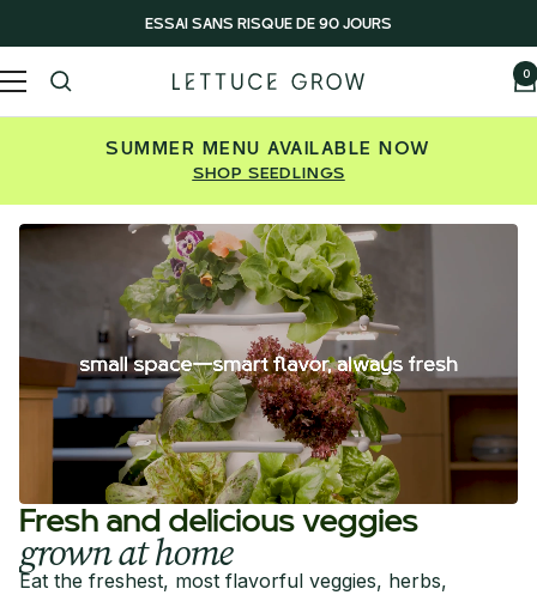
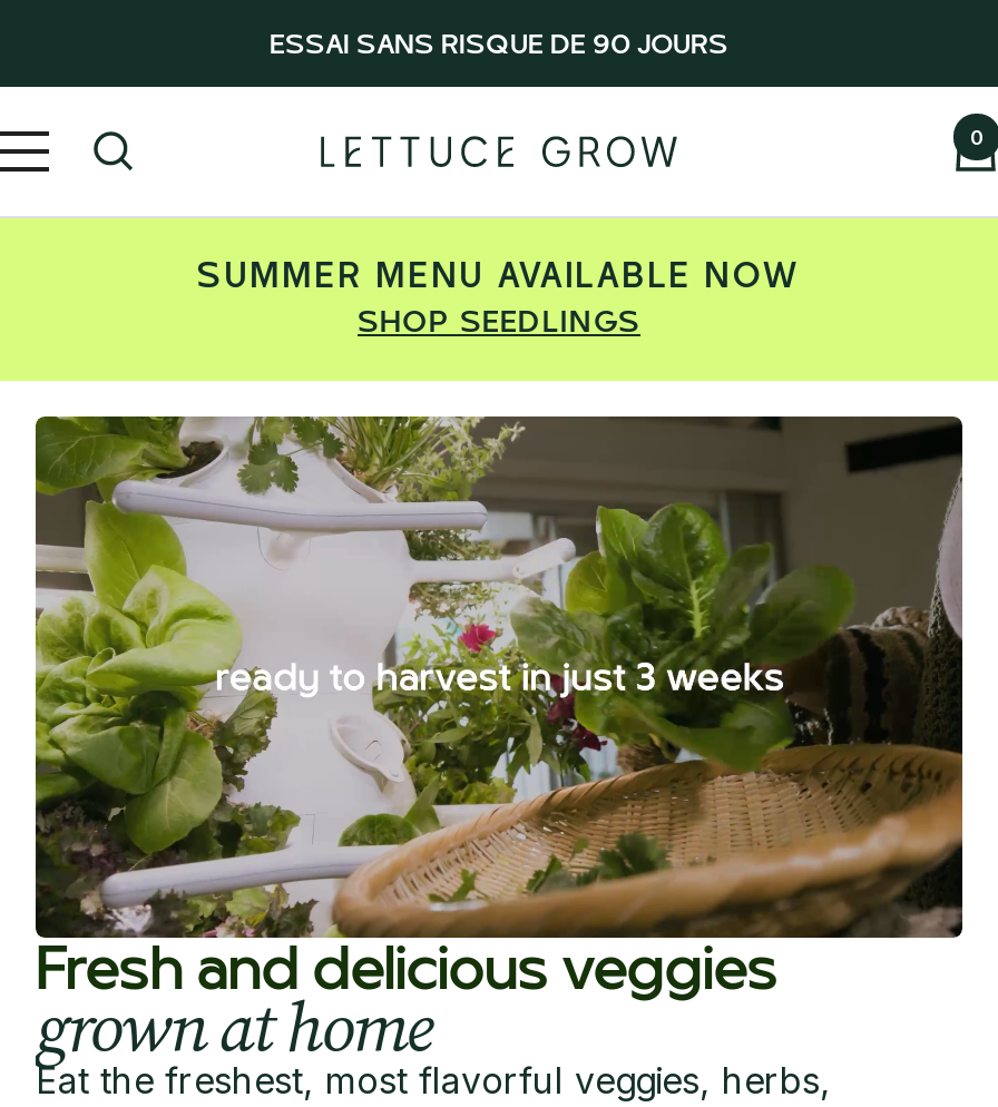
[18,223,519,504] [image] -> [33,414,965,938] [image]

